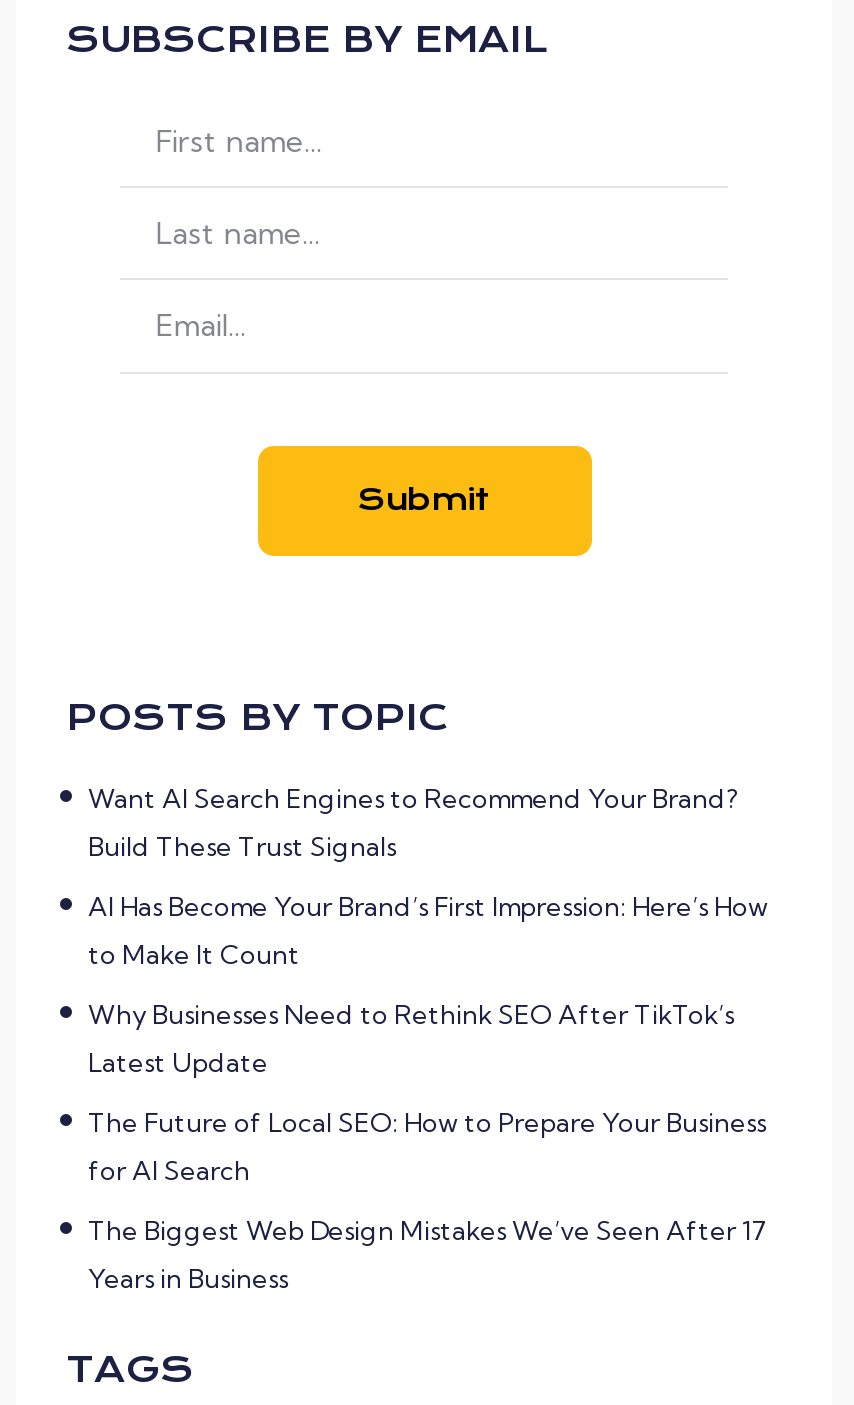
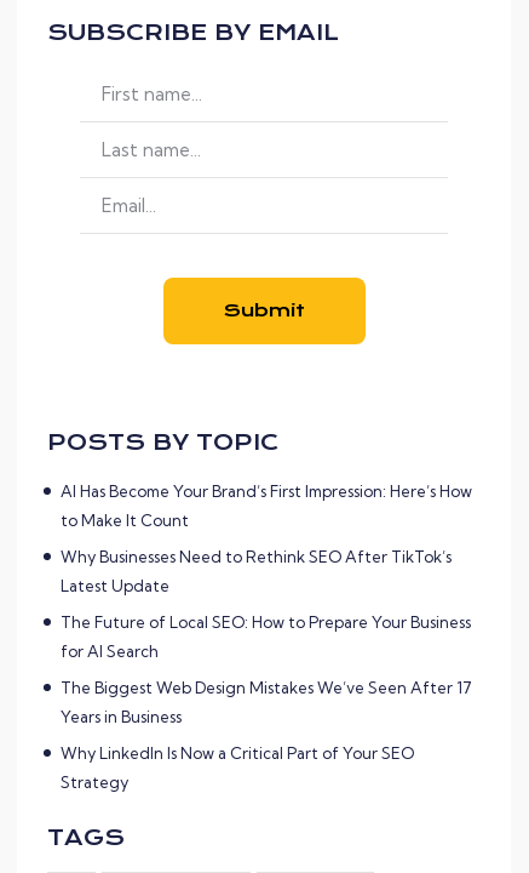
[88,781,736,861] Want AI Search Engines to Recommend Your Brand? | Build These Trust Signals -> none
moved [88,889,768,1293] -> [61,482,472,727]: AI Has Become Your Brand’s First Impression: Here’s How | to Make It Count | Why Businesses Need to Rethink SEO After TikTok’s | Latest Update | The Future of Local SEO: How to Prepare Your Business | for AI Search | The Biggest Web Design Mistakes We’ve Seen After 17 | Years in Business
none -> [61,744,414,792] Why LinkedIn Is Now a Critical Part of Your SEO | Strategy

